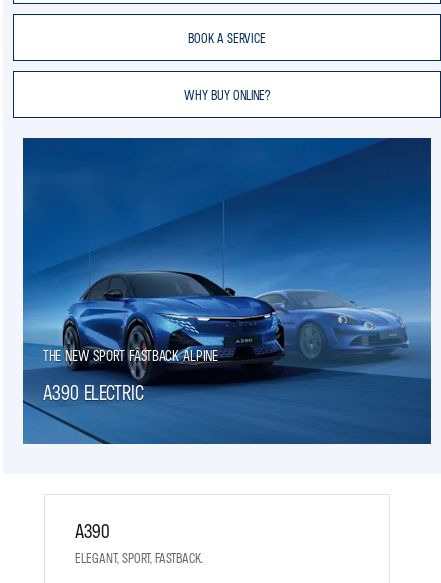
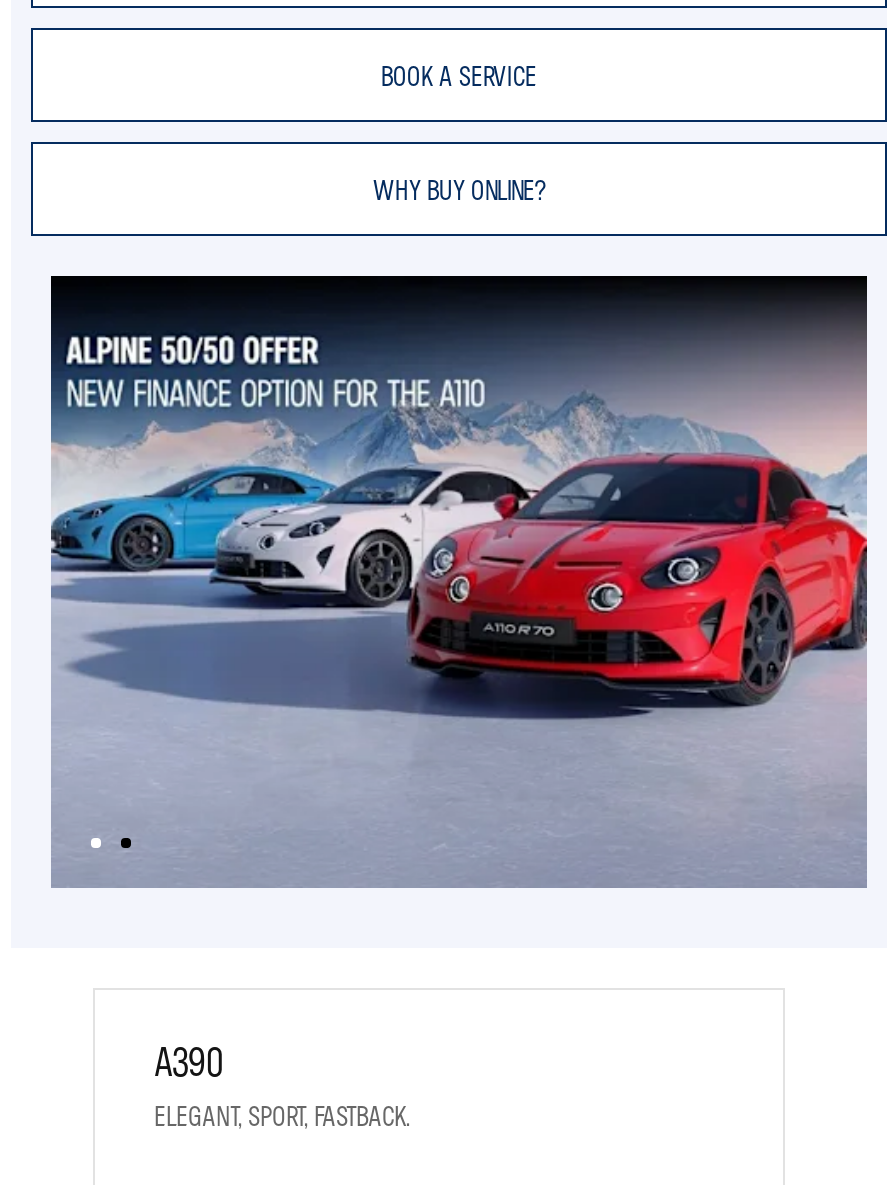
[22,137,432,444] [image] -> [49,274,869,888] [image]
[43,346,218,405] THE NEW SPORT FASTBACK ALPINE | A390 ELECTRIC -> none

